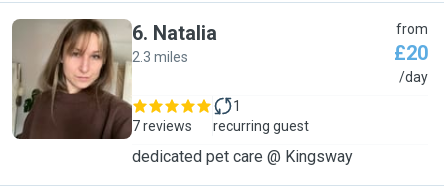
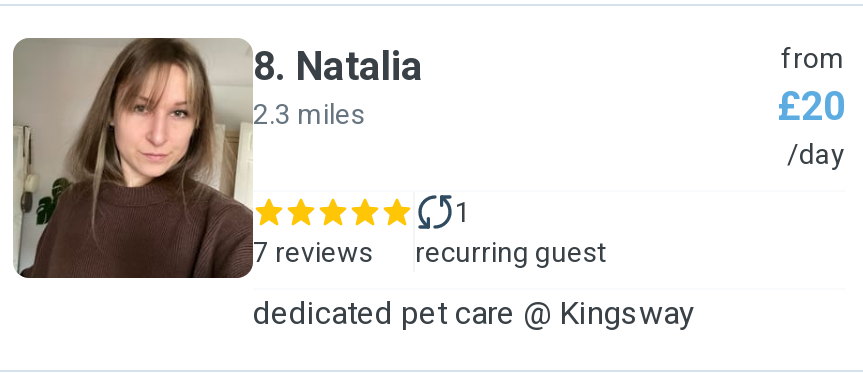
[132,21,217,45] 6. Natalia -> [253,42,423,90] 8. Natalia

